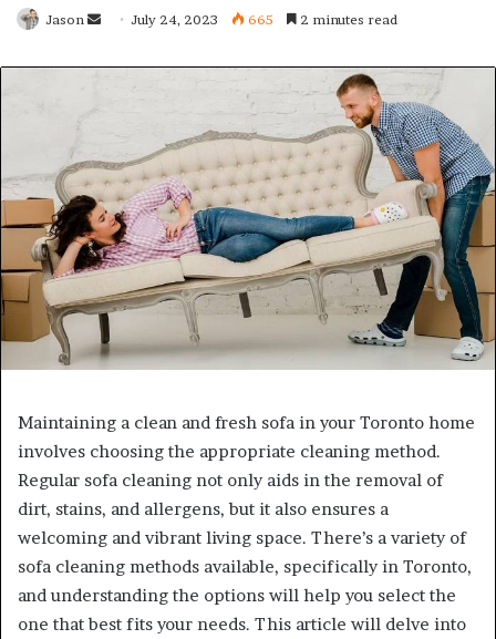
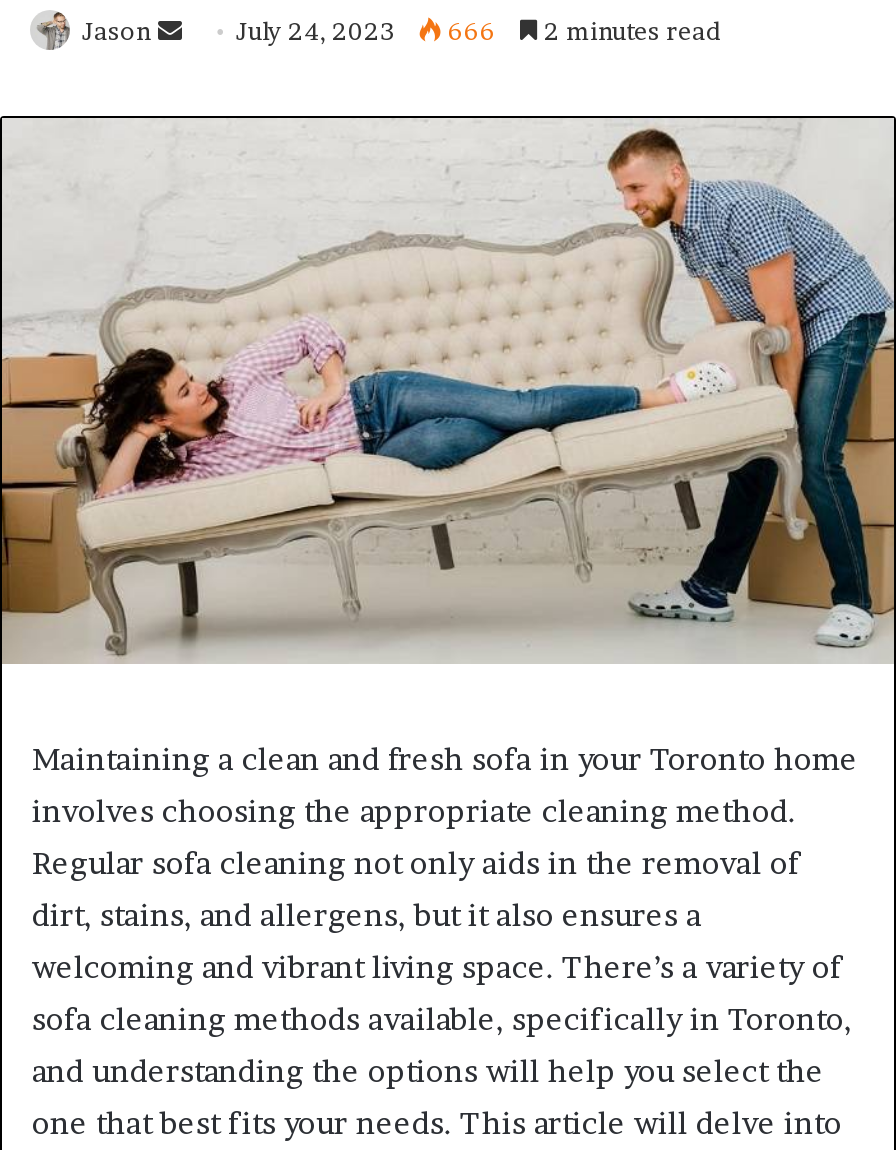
[245,11,273,28] 665 -> [442,16,496,46] 666

